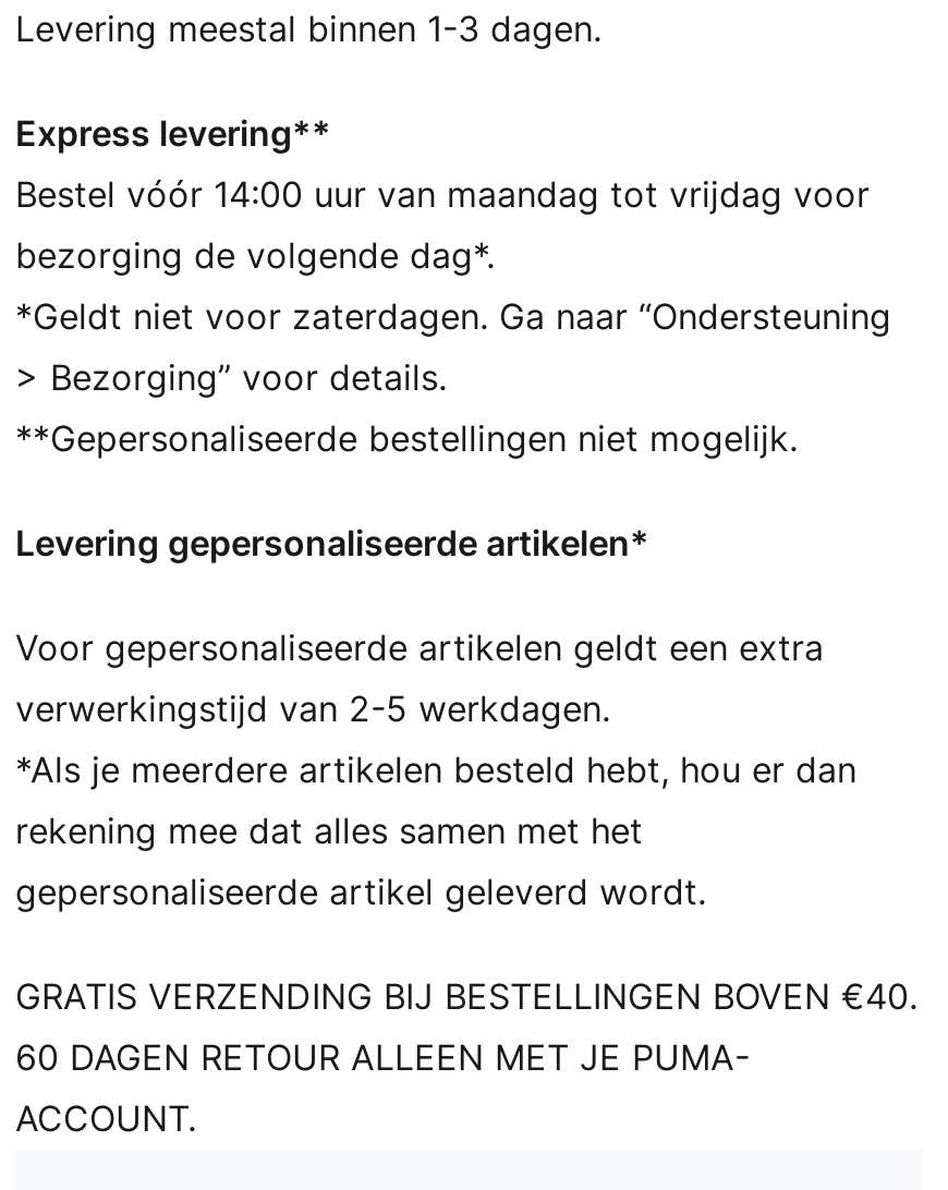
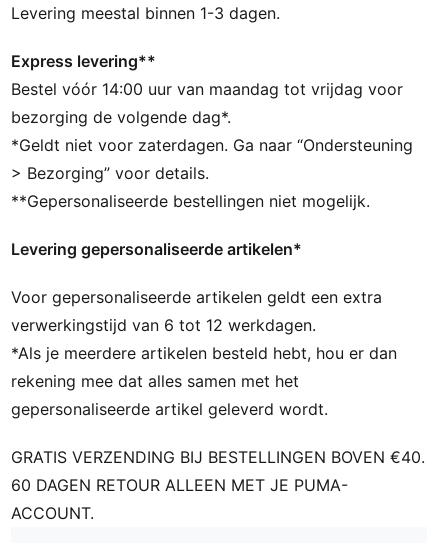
[15,687,610,730] verwerkingstijd van 2-5 werkdagen. -> [11,315,316,335] verwerkingstijd van 6 tot 12 werkdagen.

